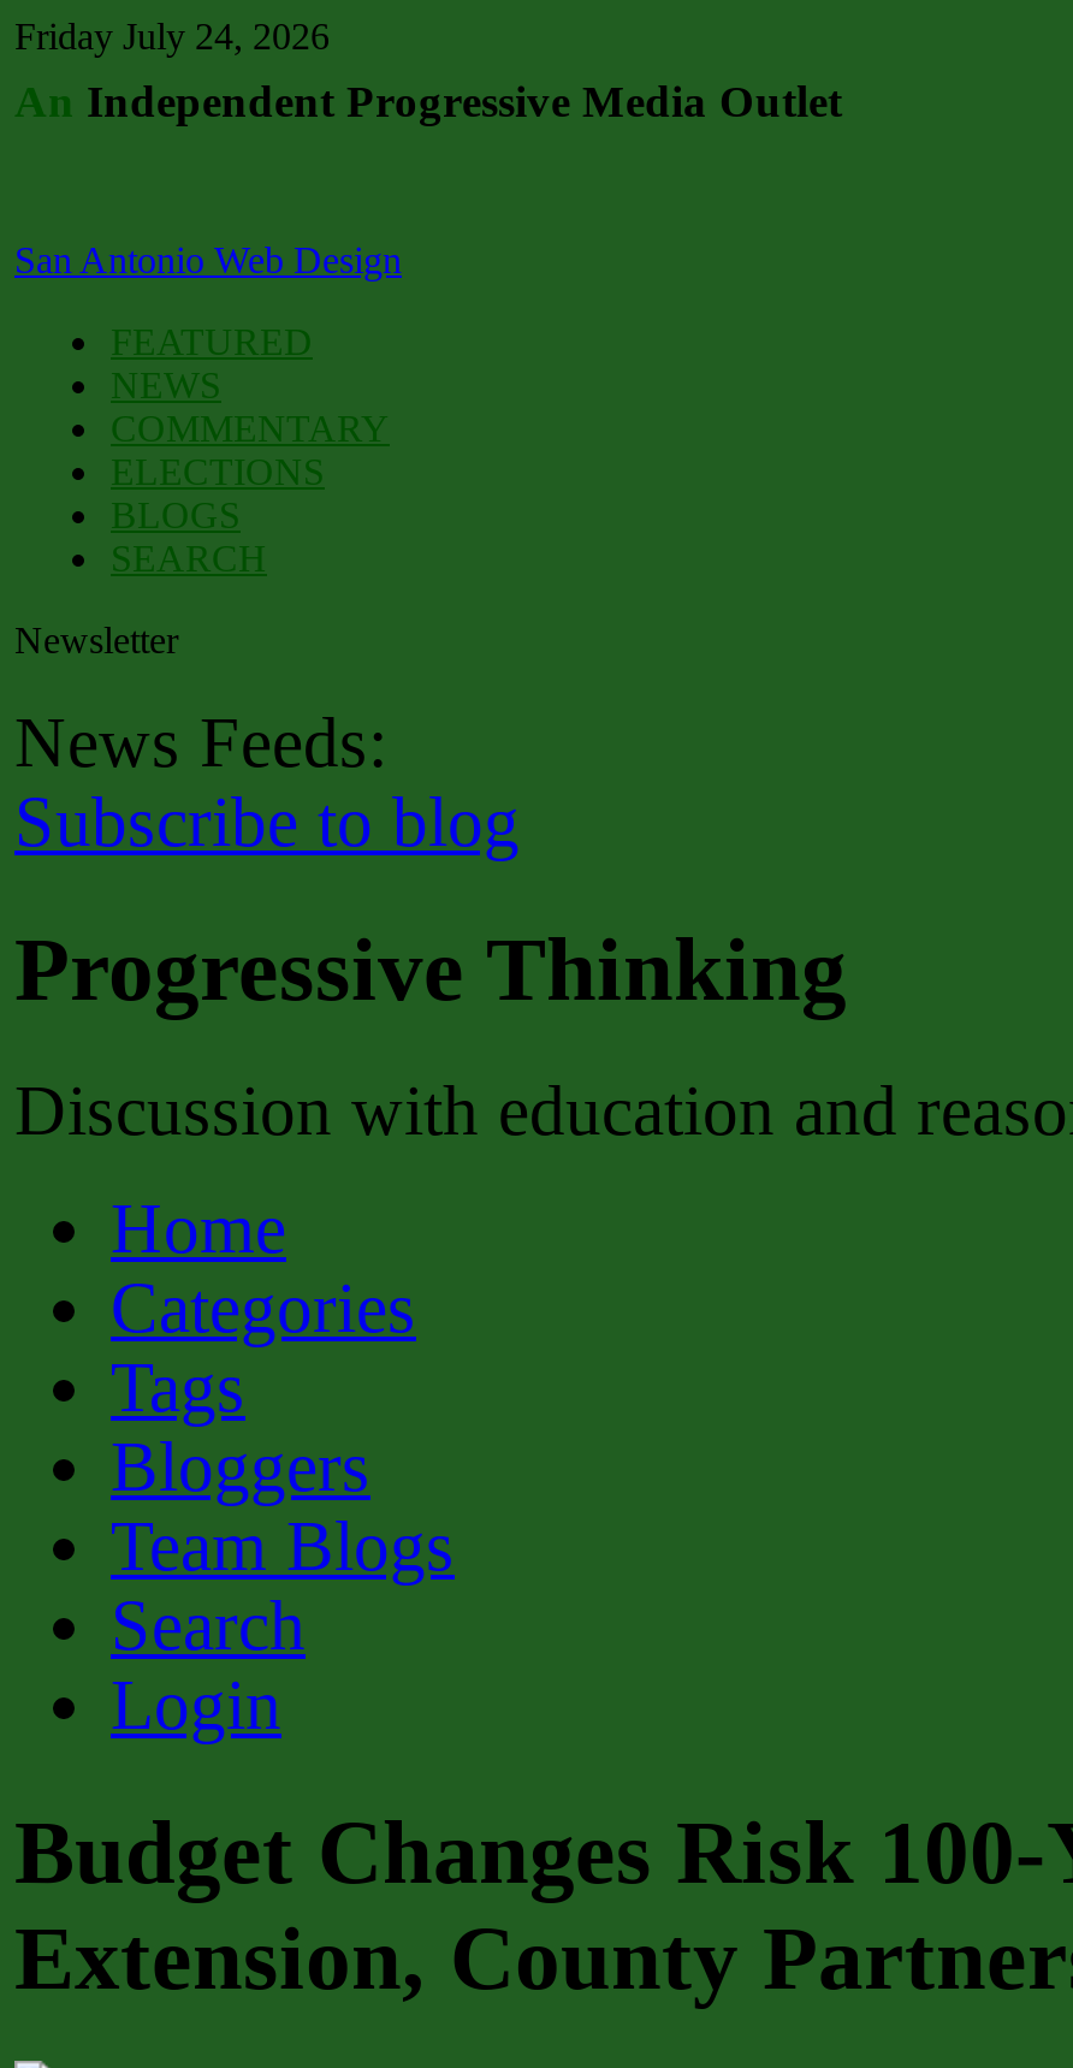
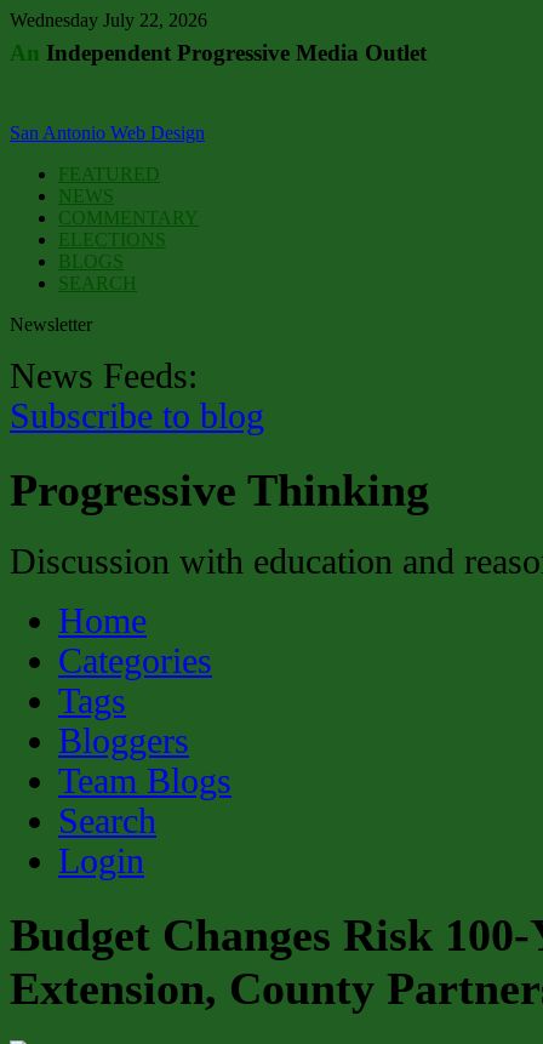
[14,16,330,57] Friday July 24, 2026 -> [10,10,207,30] Wednesday July 22, 2026

